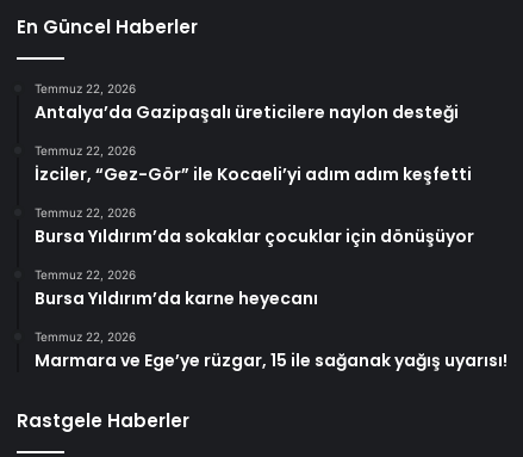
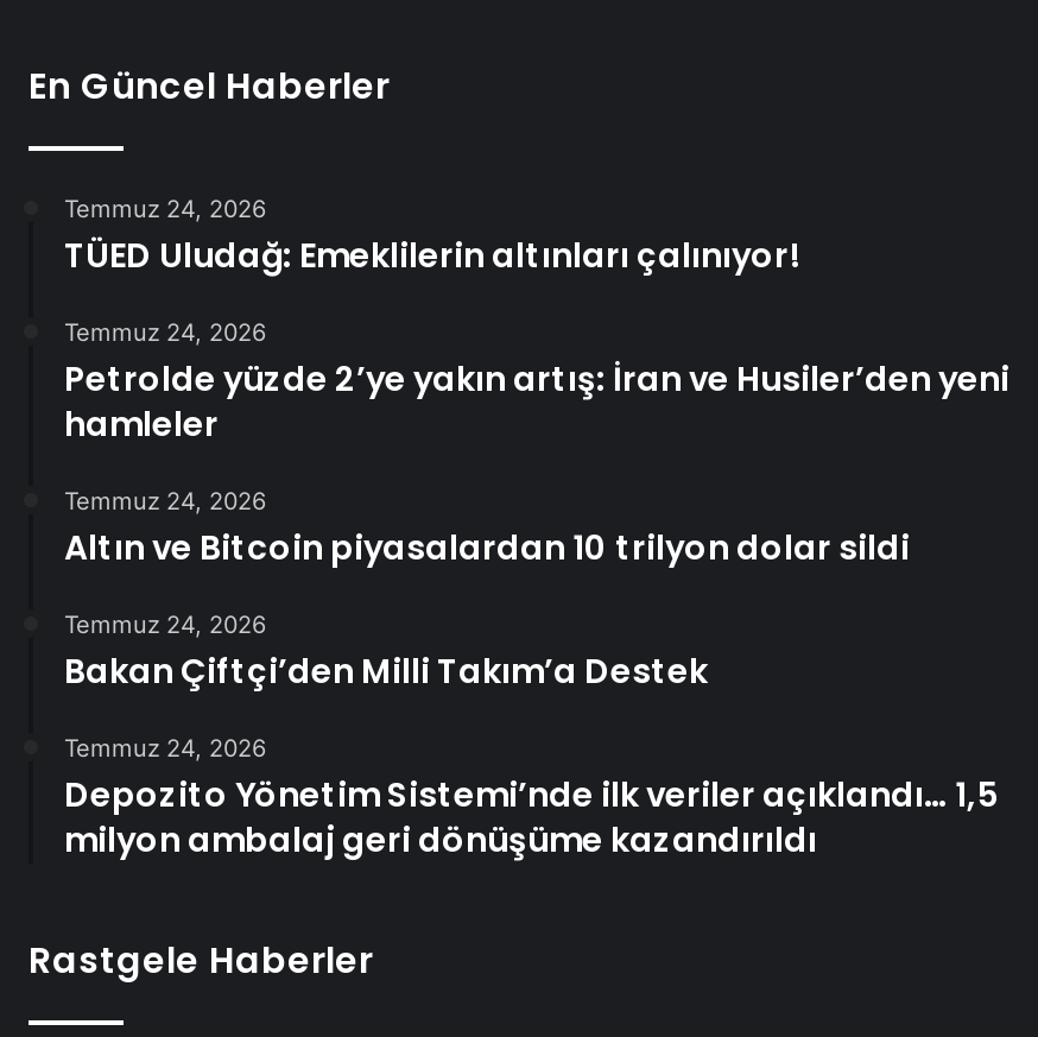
[35,81,459,124] Temmuz 22, 2026 | Antalya’da Gazipaşalı üreticilere naylon desteği -> [64,194,798,279] Temmuz 24, 2026 | TÜED Uludağ: Emeklilerin altınları çalınıyor!
[35,143,472,186] Temmuz 22, 2026 | İzciler, “Gez-Gör” ile Kocaeli’yi adım adım keşfetti -> [64,317,1009,448] Temmuz 24, 2026 | Petrolde yüzde 2’ye yakın artış: İran ve Husiler’den yeni | hamleler
[35,205,474,248] Temmuz 22, 2026 | Bursa Yıldırım’da sokaklar çocuklar için dönüşüyor -> [64,486,910,572] Temmuz 24, 2026 | Altın ve Bitcoin piyasalardan 10 trilyon dolar sildi
[35,267,318,310] Temmuz 22, 2026 | Bursa Yıldırım’da karne heyecanı -> [64,610,708,695] Temmuz 24, 2026 | Bakan Çiftçi’den Milli Takım’a Destek
[35,329,508,372] Temmuz 22, 2026 | Marmara ve Ege’ye rüzgar, 15 ile sağanak yağış uyarısı! -> [64,733,998,864] Temmuz 24, 2026 | Depozito Yönetim Sistemi’nde ilk veriler açıklandı… 1,5 | milyon ambalaj geri dönüşüme kazandırıldı

